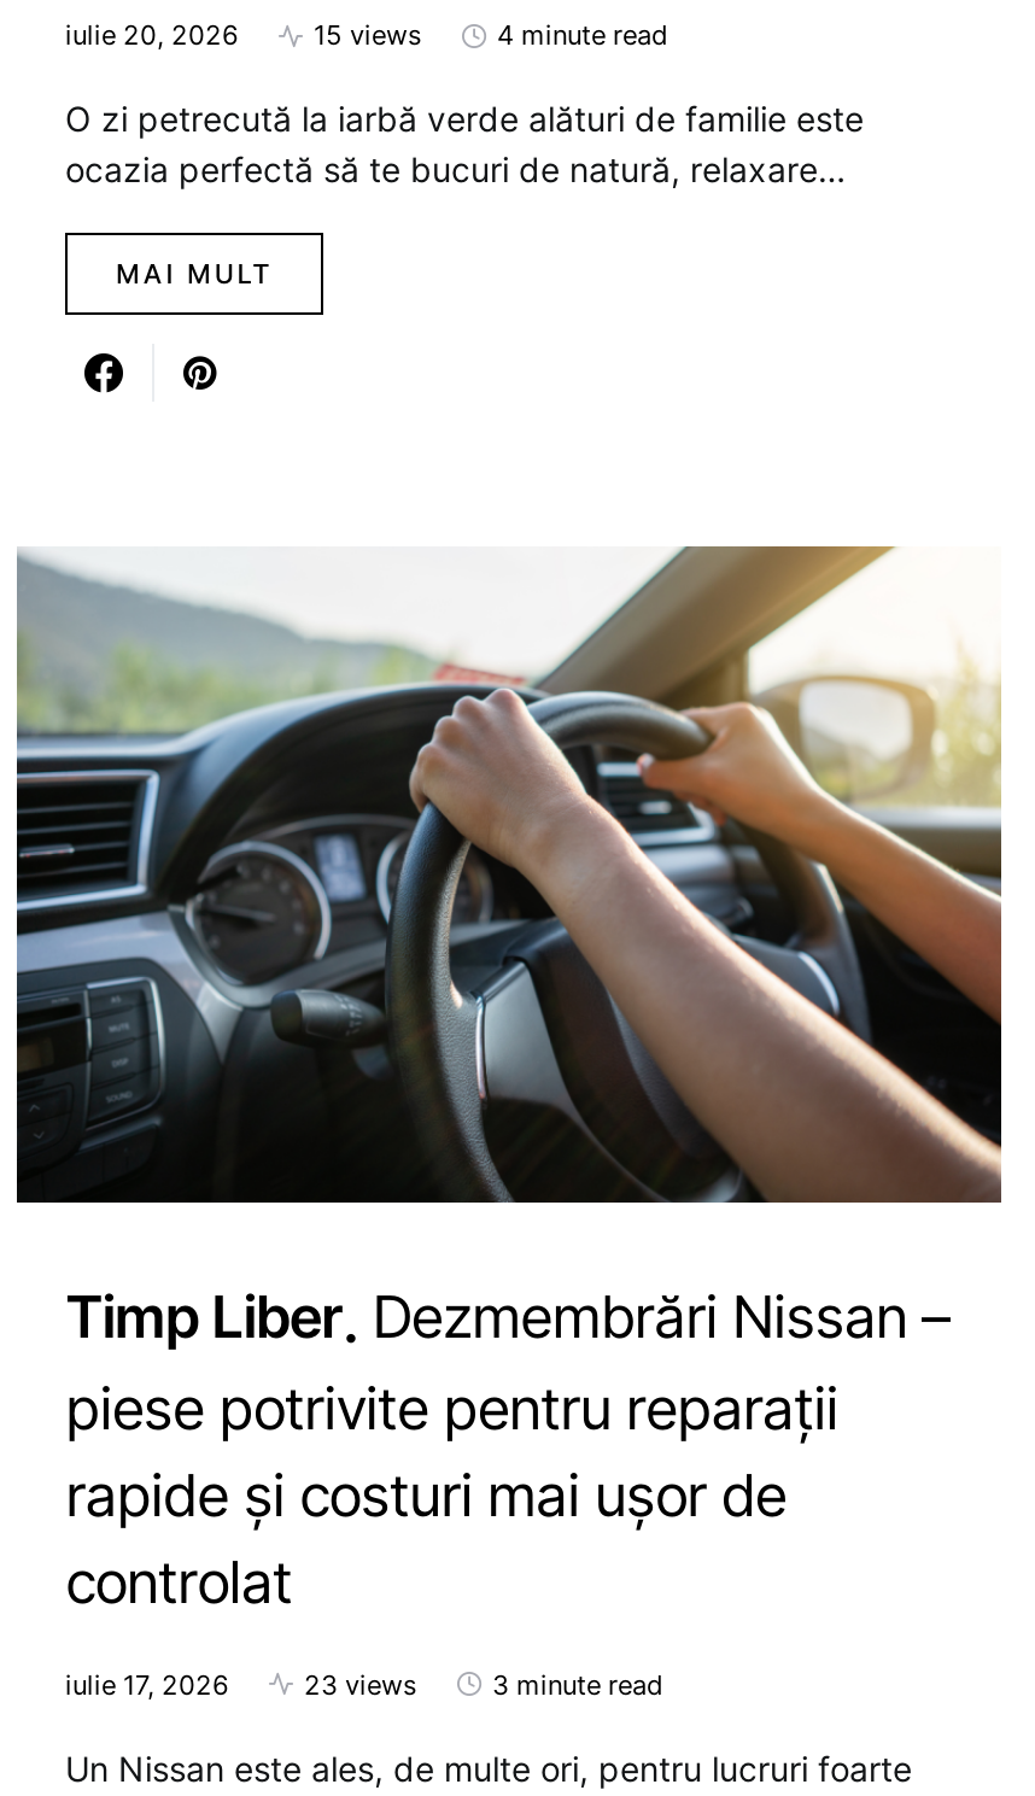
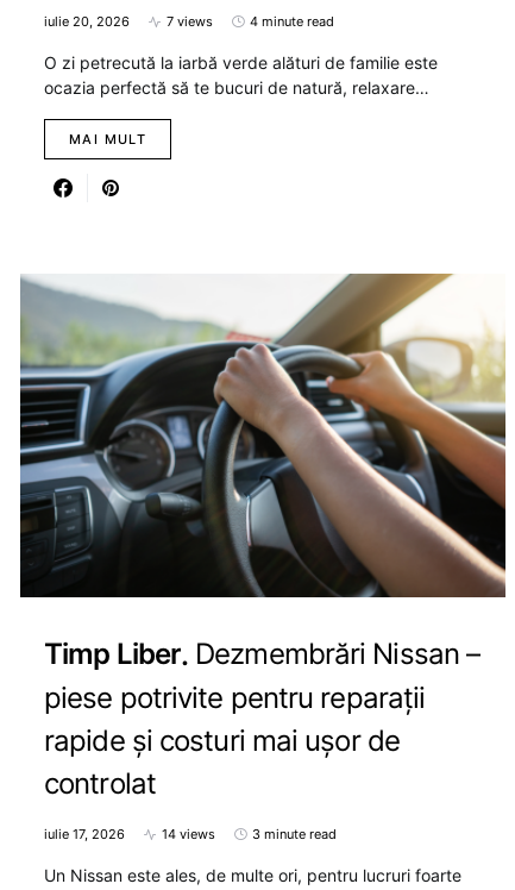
[314,19,422,53] 15 views -> [167,14,213,30] 7 views
[304,1668,417,1701] 23 views -> [162,826,215,843] 14 views

